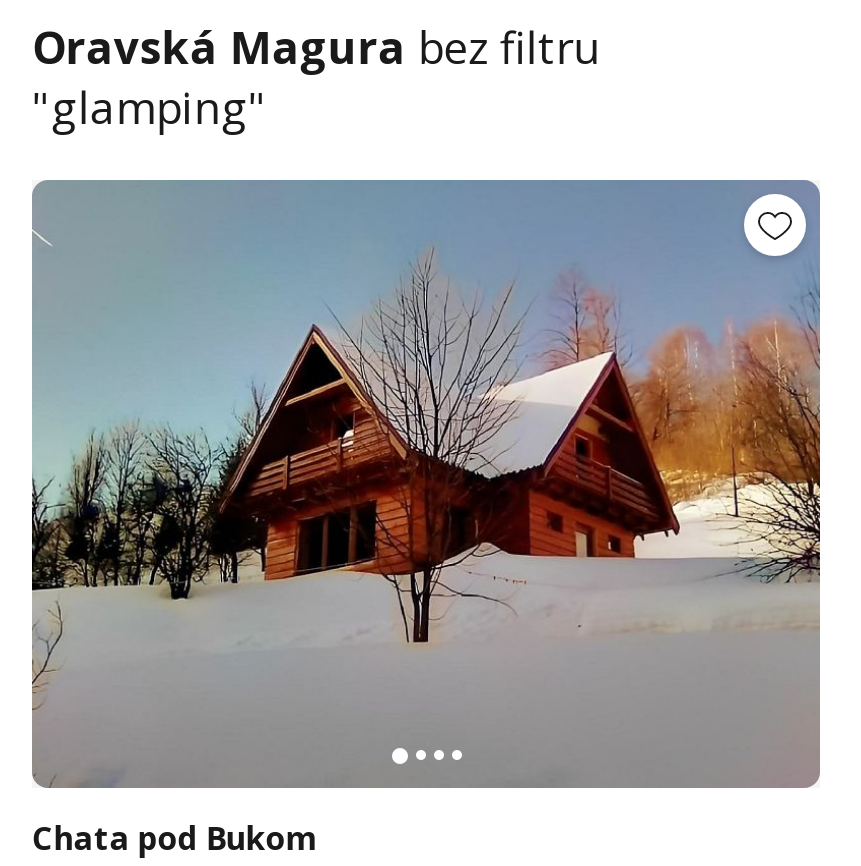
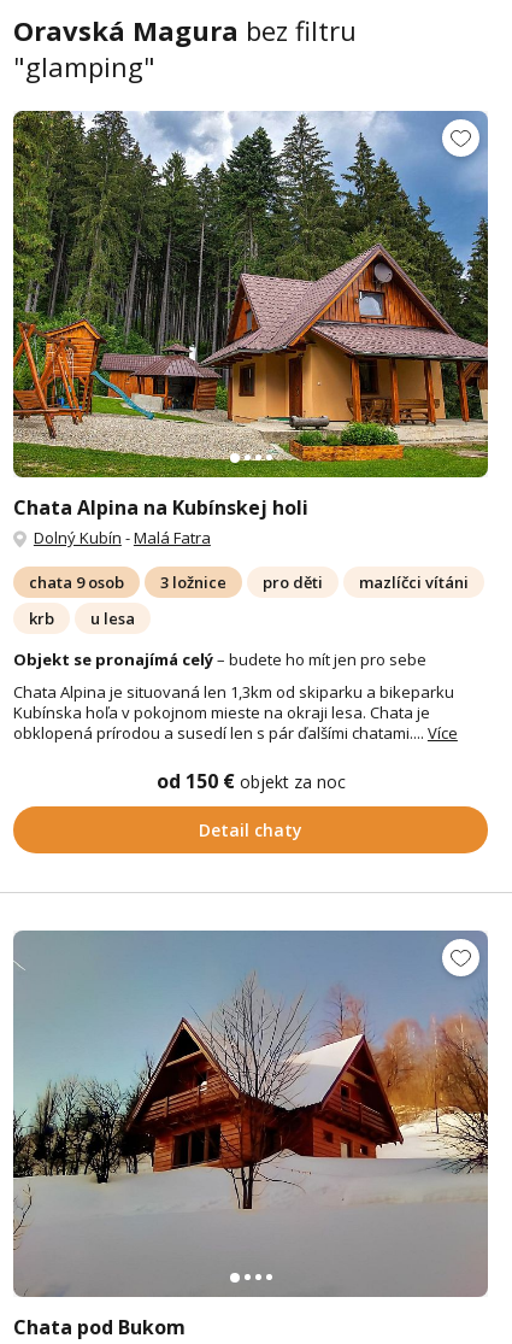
none -> [12,110,489,841] [image] | Chata Alpina na Kubínskej holi | Dolný Kubín - Malá Fatra | chata 9 osob | 3 ložnice | pro děti | mazlíčci vítáni | krb | u lesa | Objekt se pronajímá celý– budete ho mít jen pro sebe | Chata Alpina je situovaná len 1,3km od skiparku a bikeparku | Kubínska hoľa v pokojnom mieste na okraji lesa. Chata je | obklopená prírodou a susedí len s pár ďalšími chatami.... Více | od 150 €objekt za noc | Detail chaty

